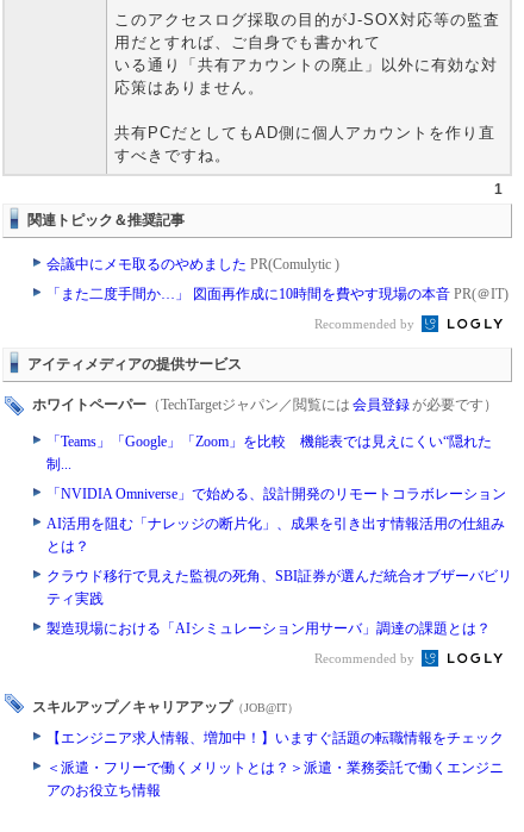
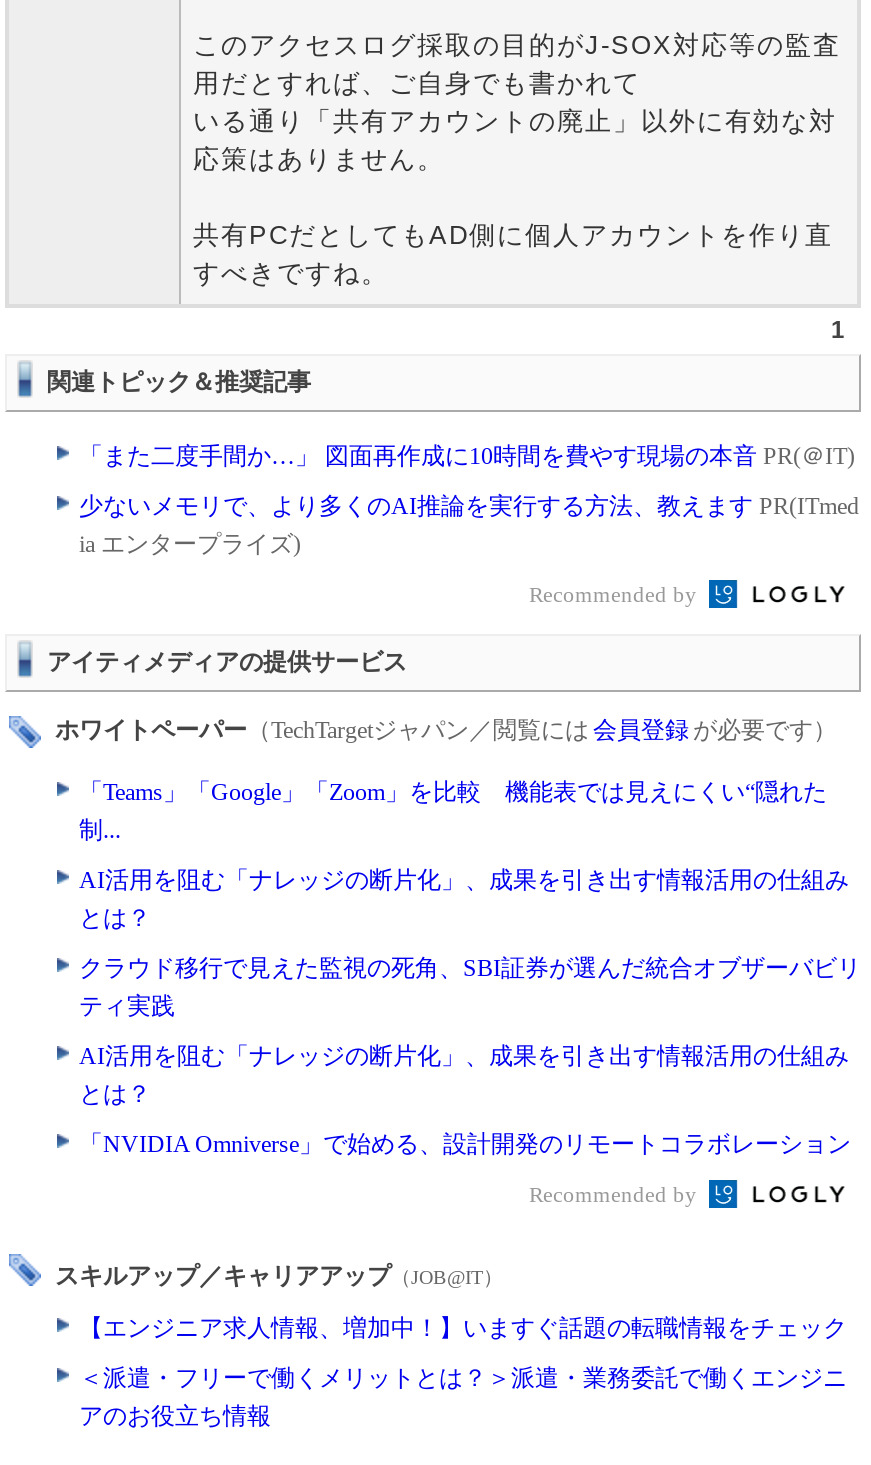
[46,256,339,273] 会議中にメモ取るのやめましたPR(Comulytic ) -> none
moved [46,286,509,302] -> [79,442,855,470]: 「また二度手間か…」 図面再作成に10時間を費やす現場の本音PR(＠IT)
none -> [79,492,859,558] 少ないメモリで、より多くのAI推論を実行する方法、教えますPR(ITmed | ia エンタープライズ)
moved [46,486,506,502] -> [79,1130,851,1158]: 「NVIDIA Omniverse」で始める、設計開発のリモートコラボレーション
[46,620,491,637] 製造現場における「AIシミュレーション用サーバ」調達の課題とは？ -> [79,1042,849,1108] AI活用を阻む「ナレッジの断片化」、成果を引き出す情報活用の仕組み | とは？

